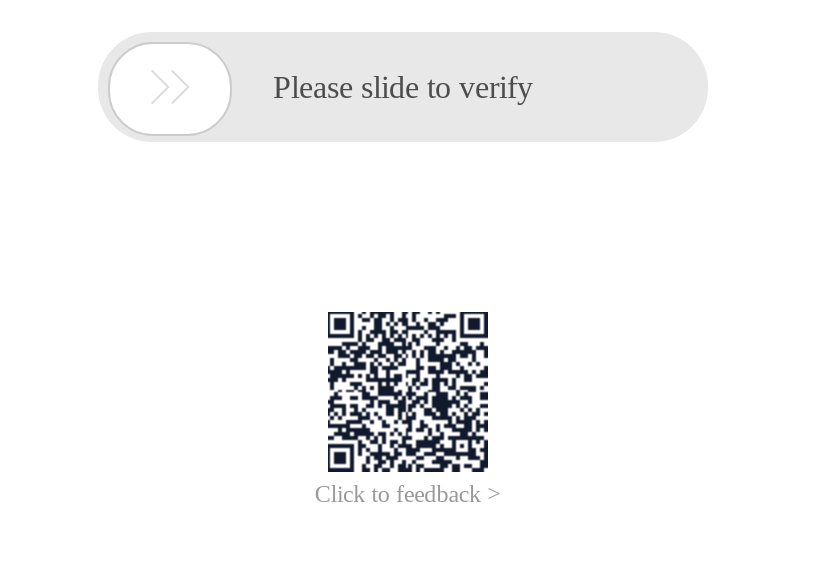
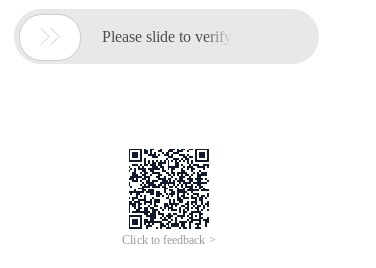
[326,310,490,474] [image] -> [129,148,209,230] [image]

